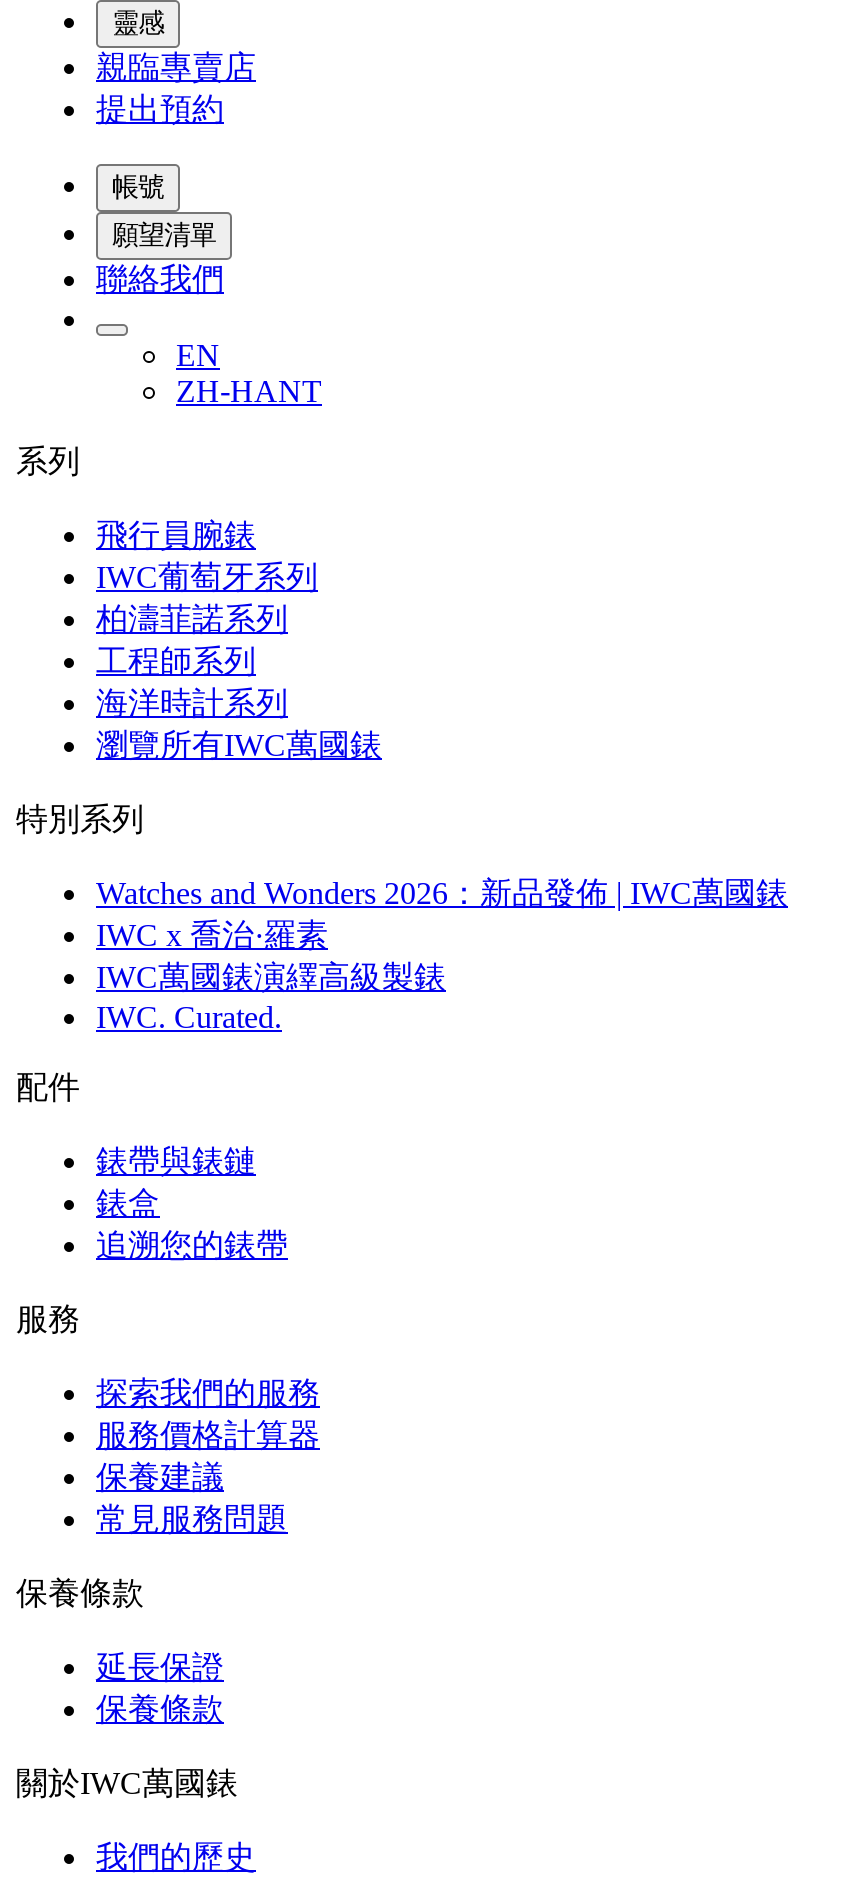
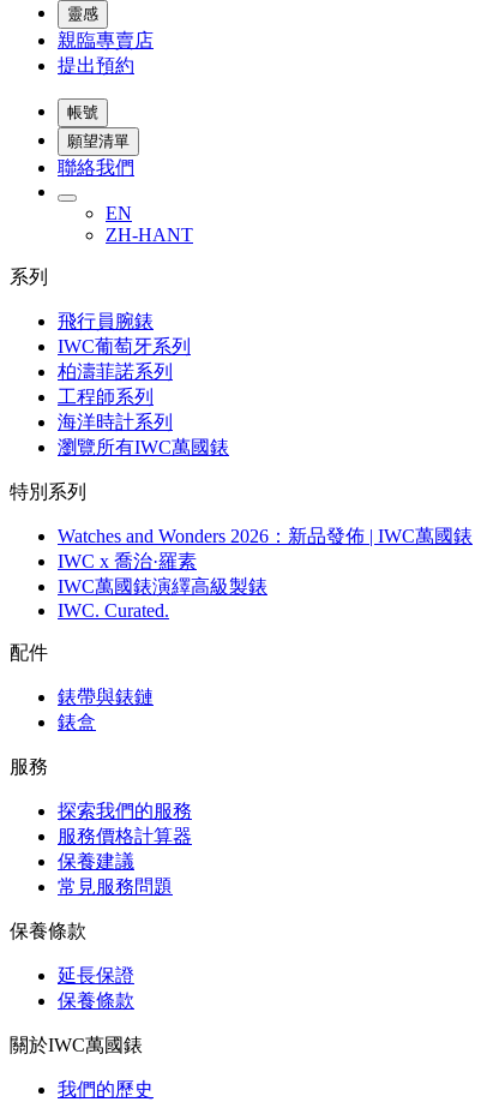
[96,1228,288,1262] 追溯您的錶帶 -> none

